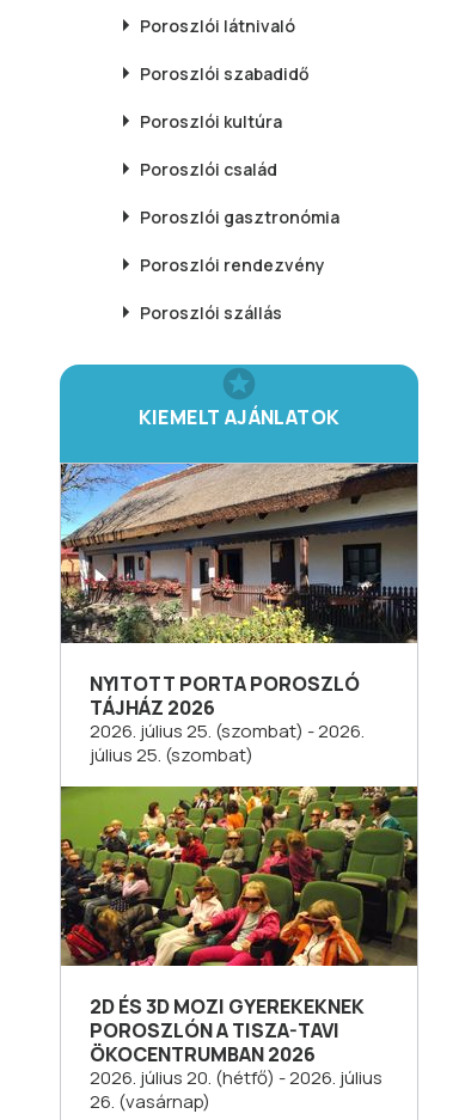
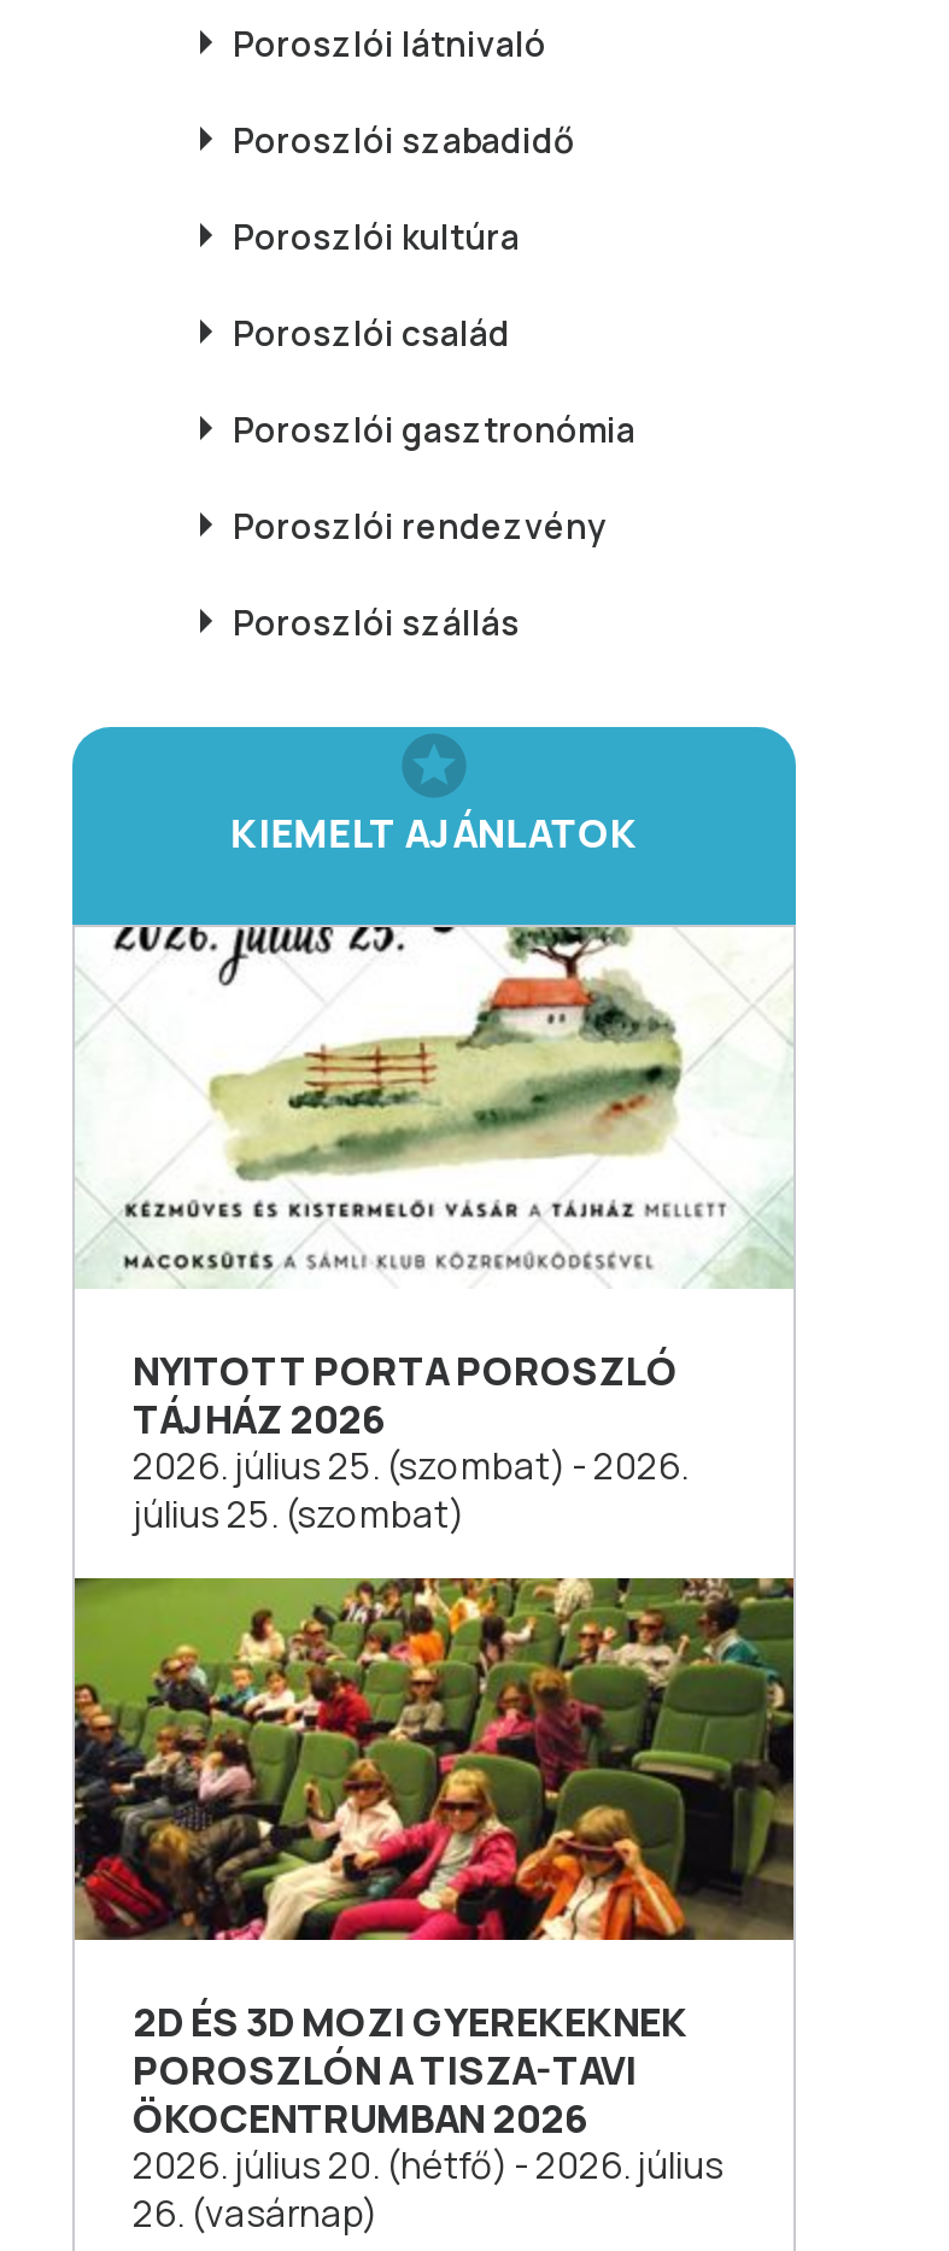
[60,463,418,644] [image] -> [75,925,793,1289] [image]

